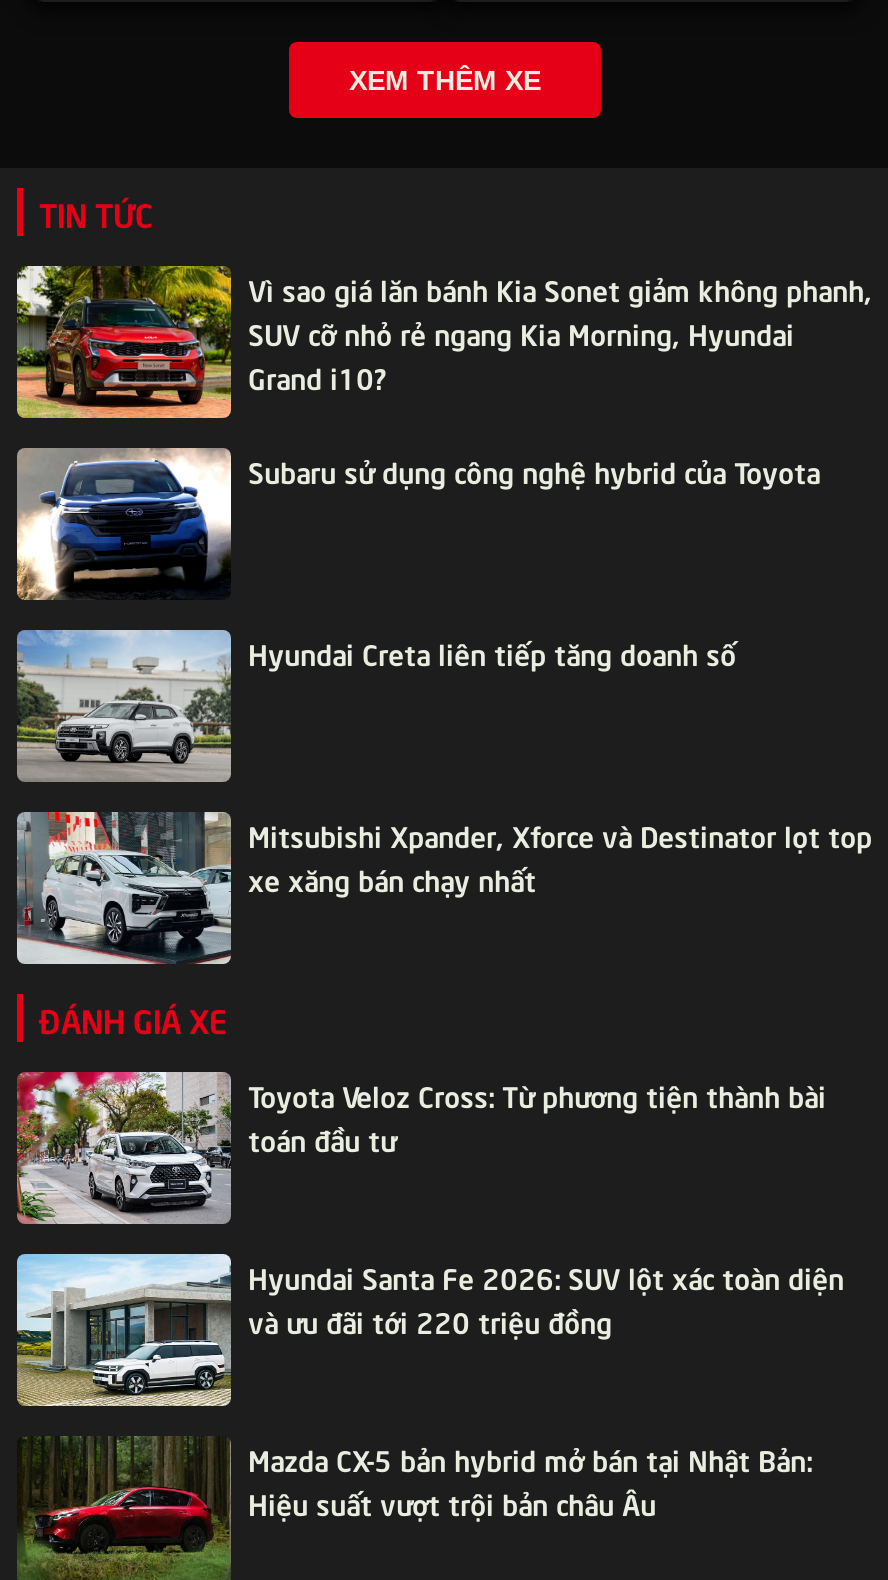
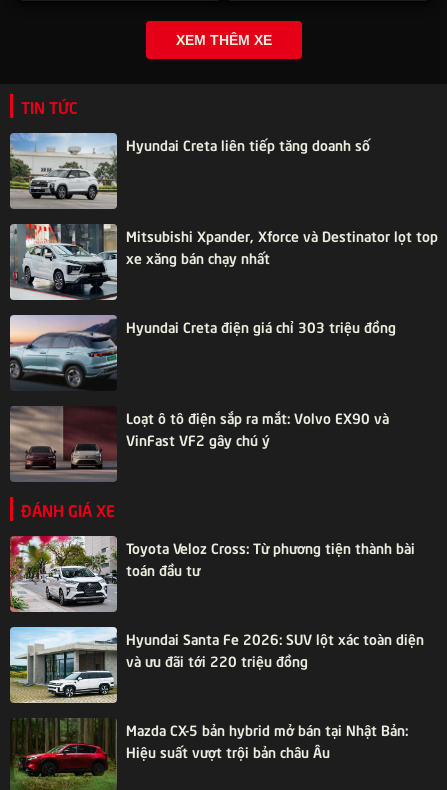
[15,264,872,490] [image] | Vì sao giá lăn bánh Kia Sonet giảm không phanh, | SUV cỡ nhỏ rẻ ngang Kia Morning, Hyundai | Grand i10? | Subaru sử dụng công nghệ hybrid của Toyota -> none
[15,446,231,602] [image] -> none
moved [13,626,872,898] -> [8,131,438,267]: [image] | Hyundai Creta liên tiếp tăng doanh số | Mitsubishi Xpander, Xforce và Destinator lọt top | xe xăng bán chạy nhất
none -> [9,314,396,391] [image] | Hyundai Creta điện giá chỉ 303 triệu đồng
none -> [10,406,389,482] [image] | Loạt ô tô điện sắp ra mắt: Volvo EX90 và | VinFast VF2 gây chú ý

